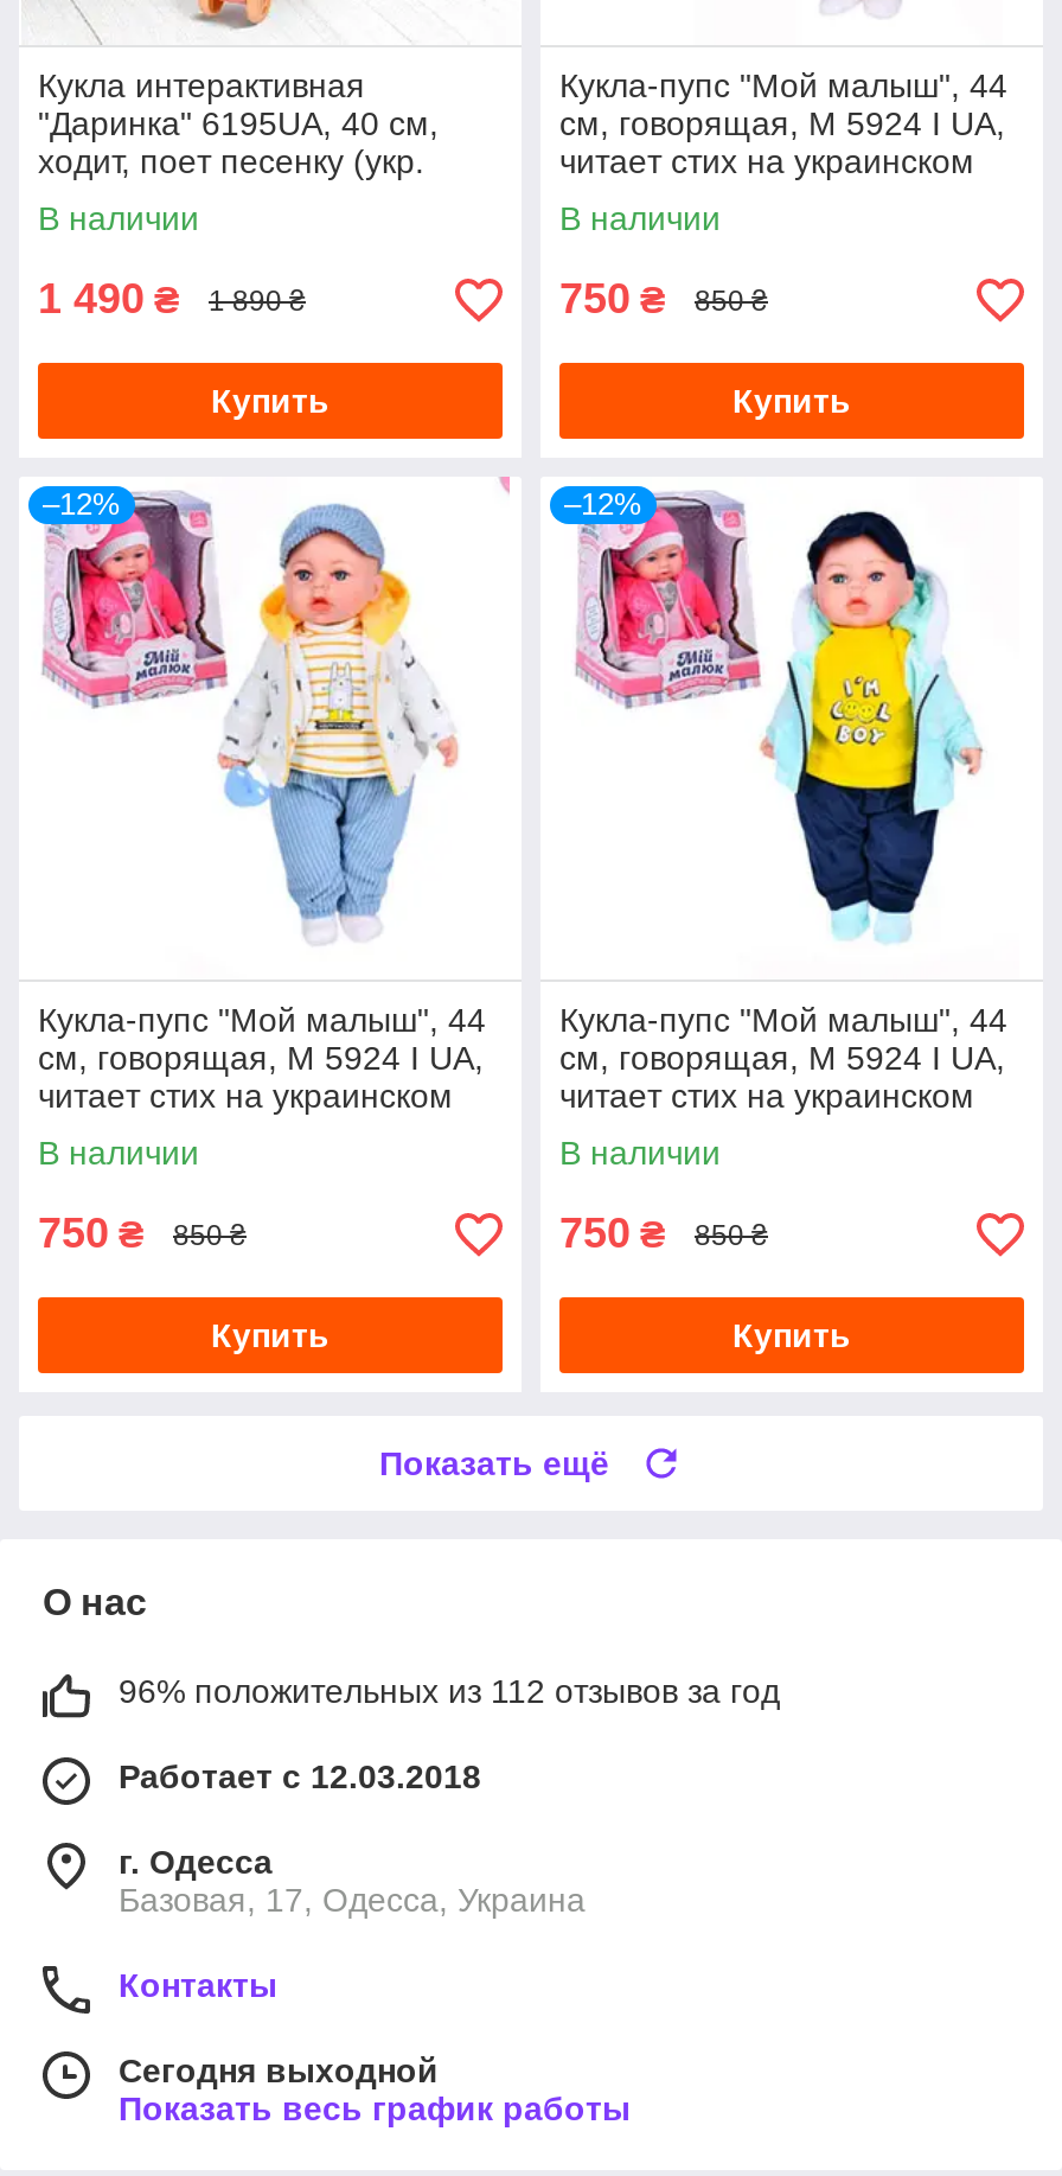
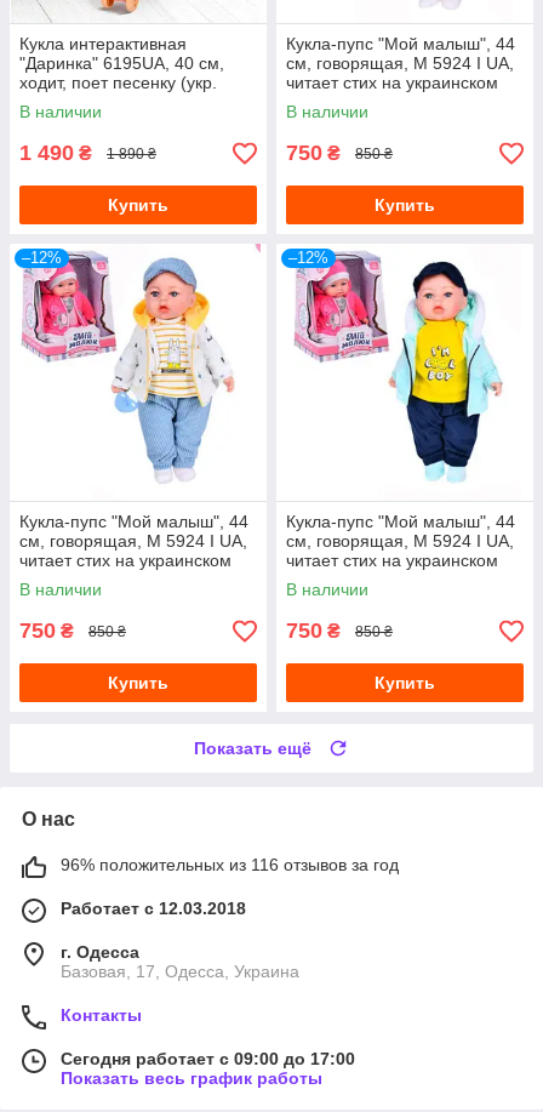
[119,1672,780,1710] 96% положительных из 112 отзывов за год -> [61,855,399,874] 96% положительных из 116 отзывов за год
[119,2052,439,2090] Сегодня выходной -> [61,1049,355,1068] Сегодня работает с 09:00 до 17:00

